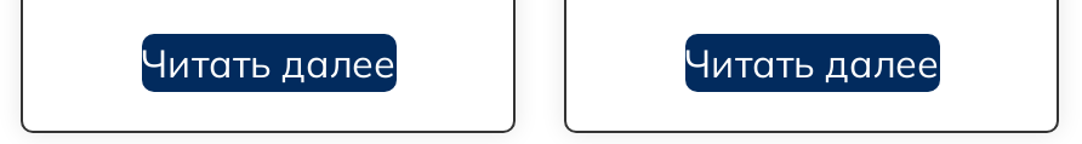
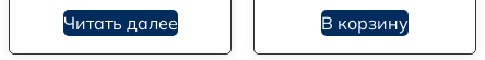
[684,38,939,86] Читать далее -> [321,12,409,33] В корзину

